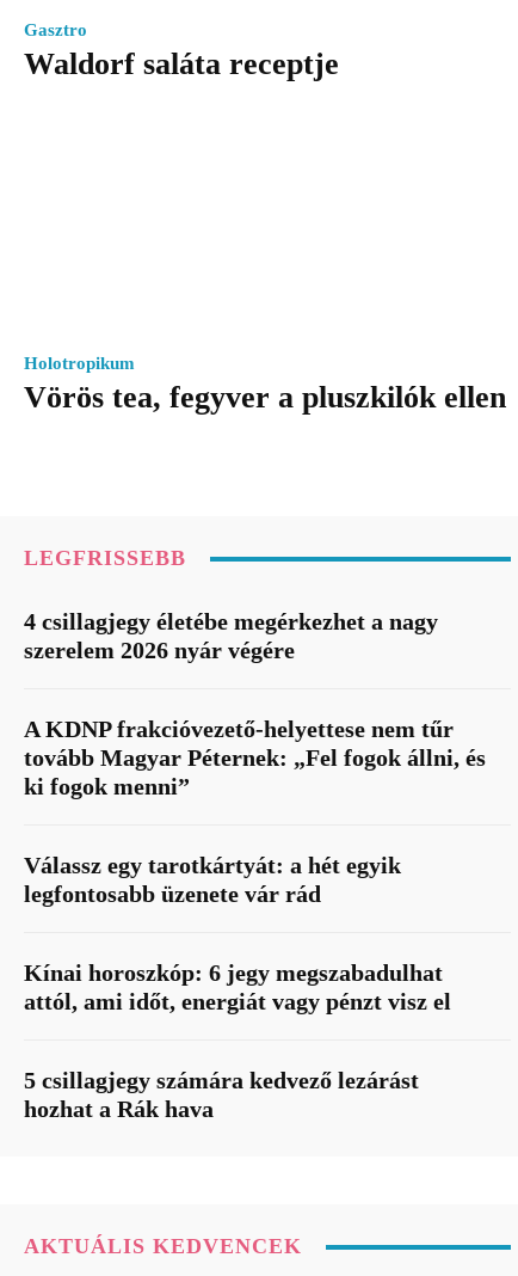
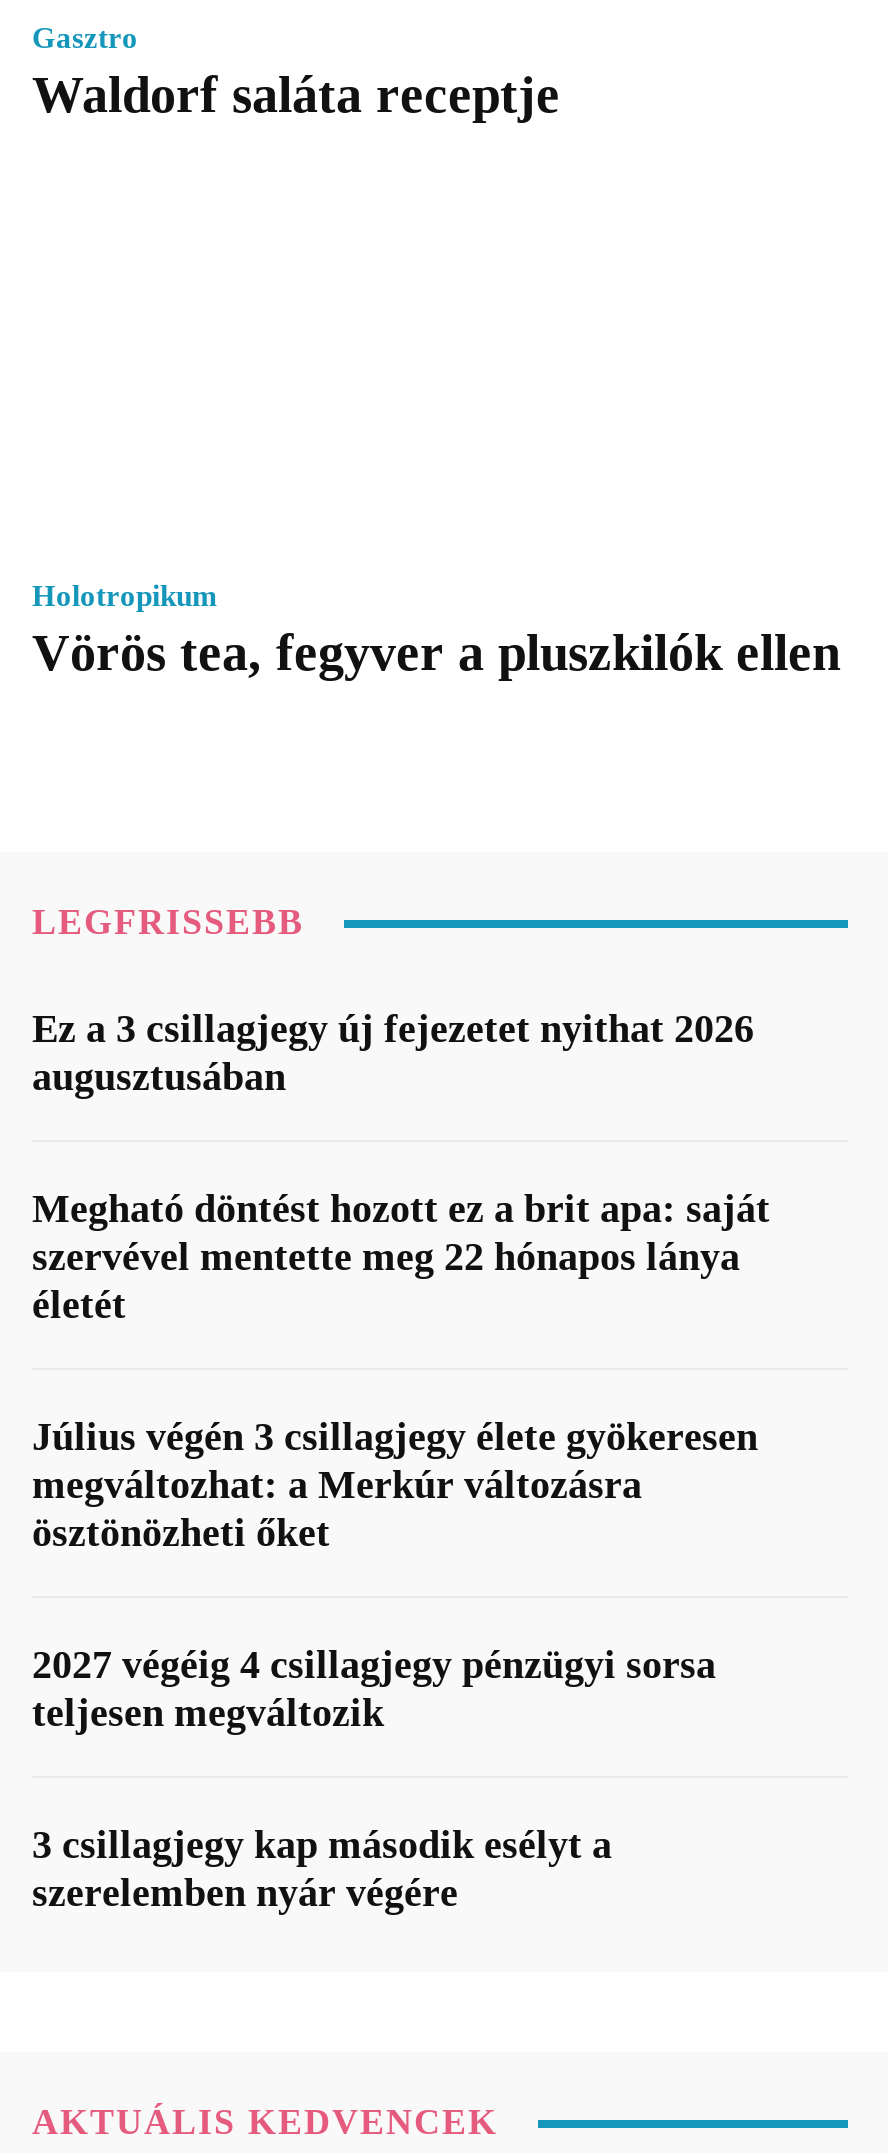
[24,608,438,663] 4 csillagjegy életébe megérkezhet a nagy | szerelem 2026 nyár végére -> [32,1006,754,1098] Ez a 3 csillagjegy új fejezetet nyithat 2026 | augusztusában
[24,716,486,800] A KDNP frakcióvezető-helyettese nem tűr | tovább Magyar Péternek: „Fel fogok állni, és | ki fogok menni” -> [32,1186,770,1326] Megható döntést hozott ez a brit apa: saját | szervével mentette meg 22 hónapos lánya | életét
[24,852,401,907] Válassz egy tarotkártyát: a hét egyik | legfontosabb üzenete vár rád -> [32,1414,758,1554] Július végén 3 csillagjegy élete gyökeresen | megváltozhat: a Merkúr változásra | ösztönözheti őket
[24,960,451,1015] Kínai horoszkóp: 6 jegy megszabadulhat | attól, ami időt, energiát vagy pénzt visz el -> [32,1642,716,1734] 2027 végéig 4 csillagjegy pénzügyi sorsa | teljesen megváltozik
[24,1067,419,1122] 5 csillagjegy számára kedvező lezárást | hozhat a Rák hava -> [32,1822,612,1914] 3 csillagjegy kap második esélyt a | szerelemben nyár végére

